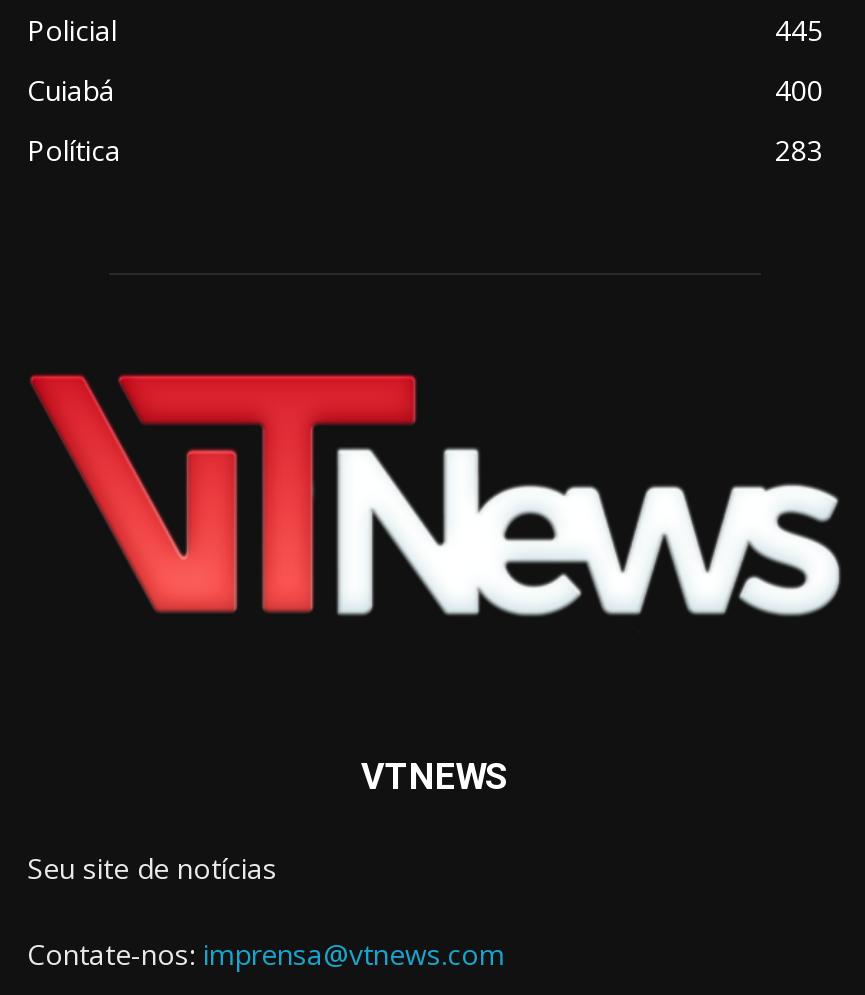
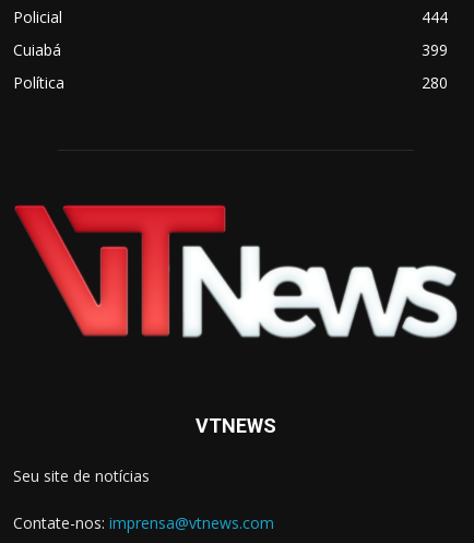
[775,10,823,48] 445 -> [422,7,448,28] 444
[775,70,823,108] 400 -> [422,40,448,60] 399
[775,130,823,168] 283 -> [422,72,448,93] 280

